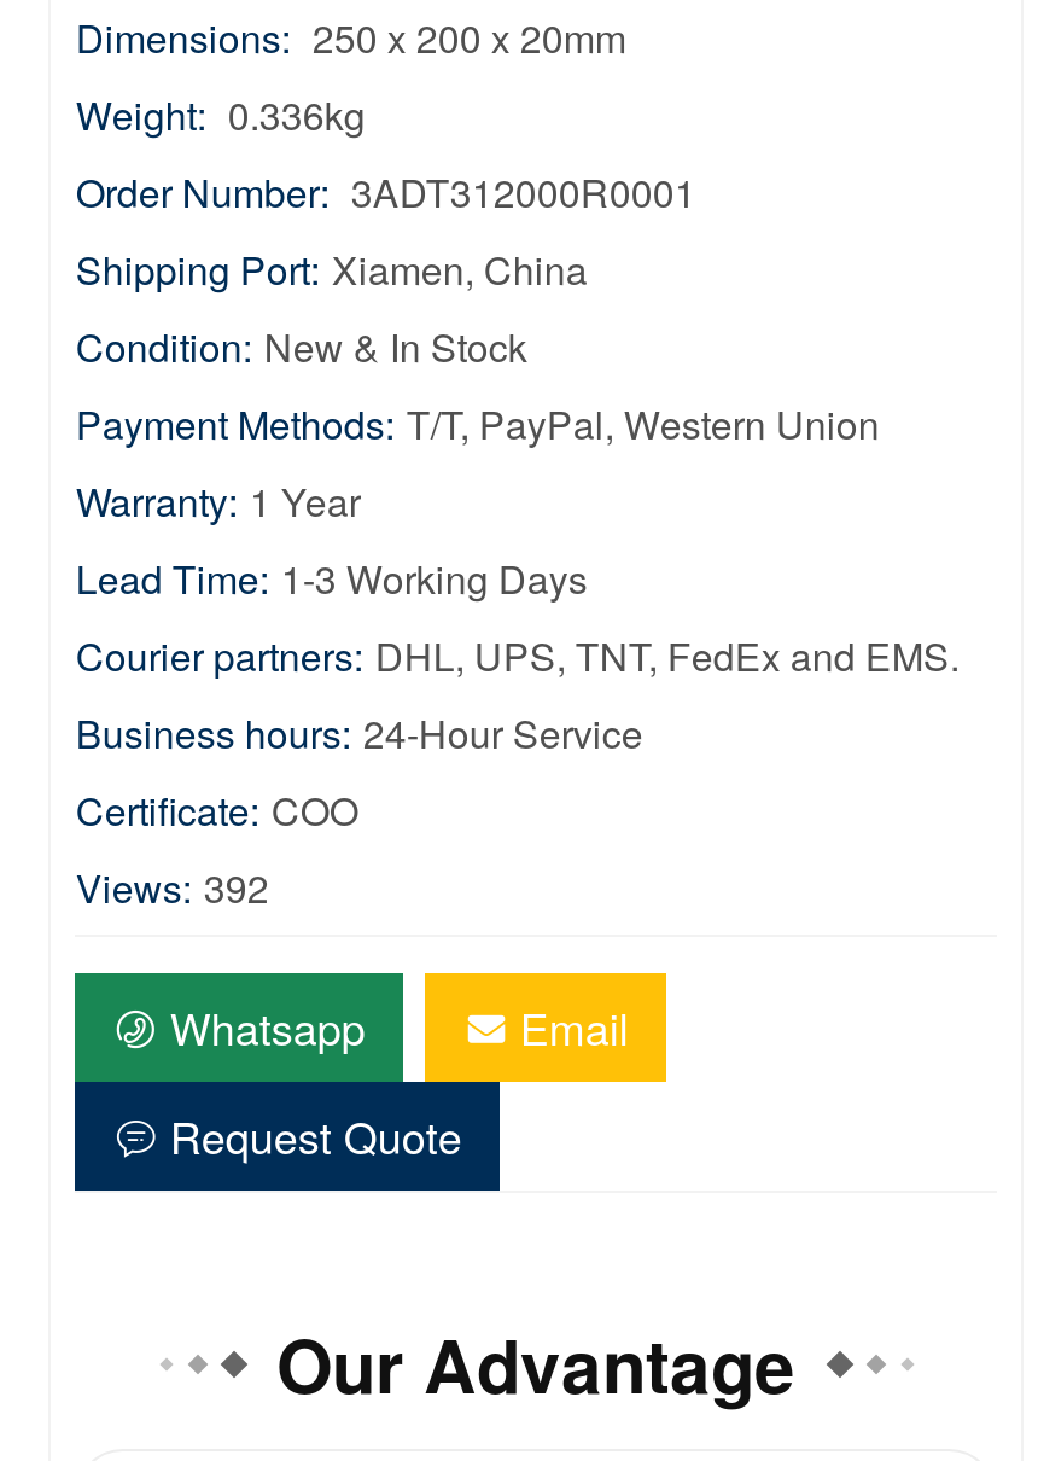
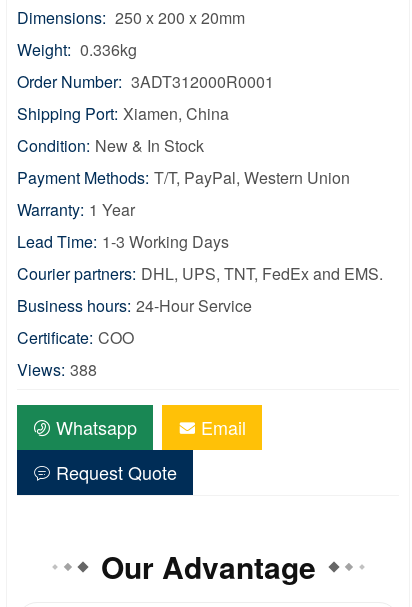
[76,860,269,916] Views: 392 -> [17,358,97,381] Views: 388

